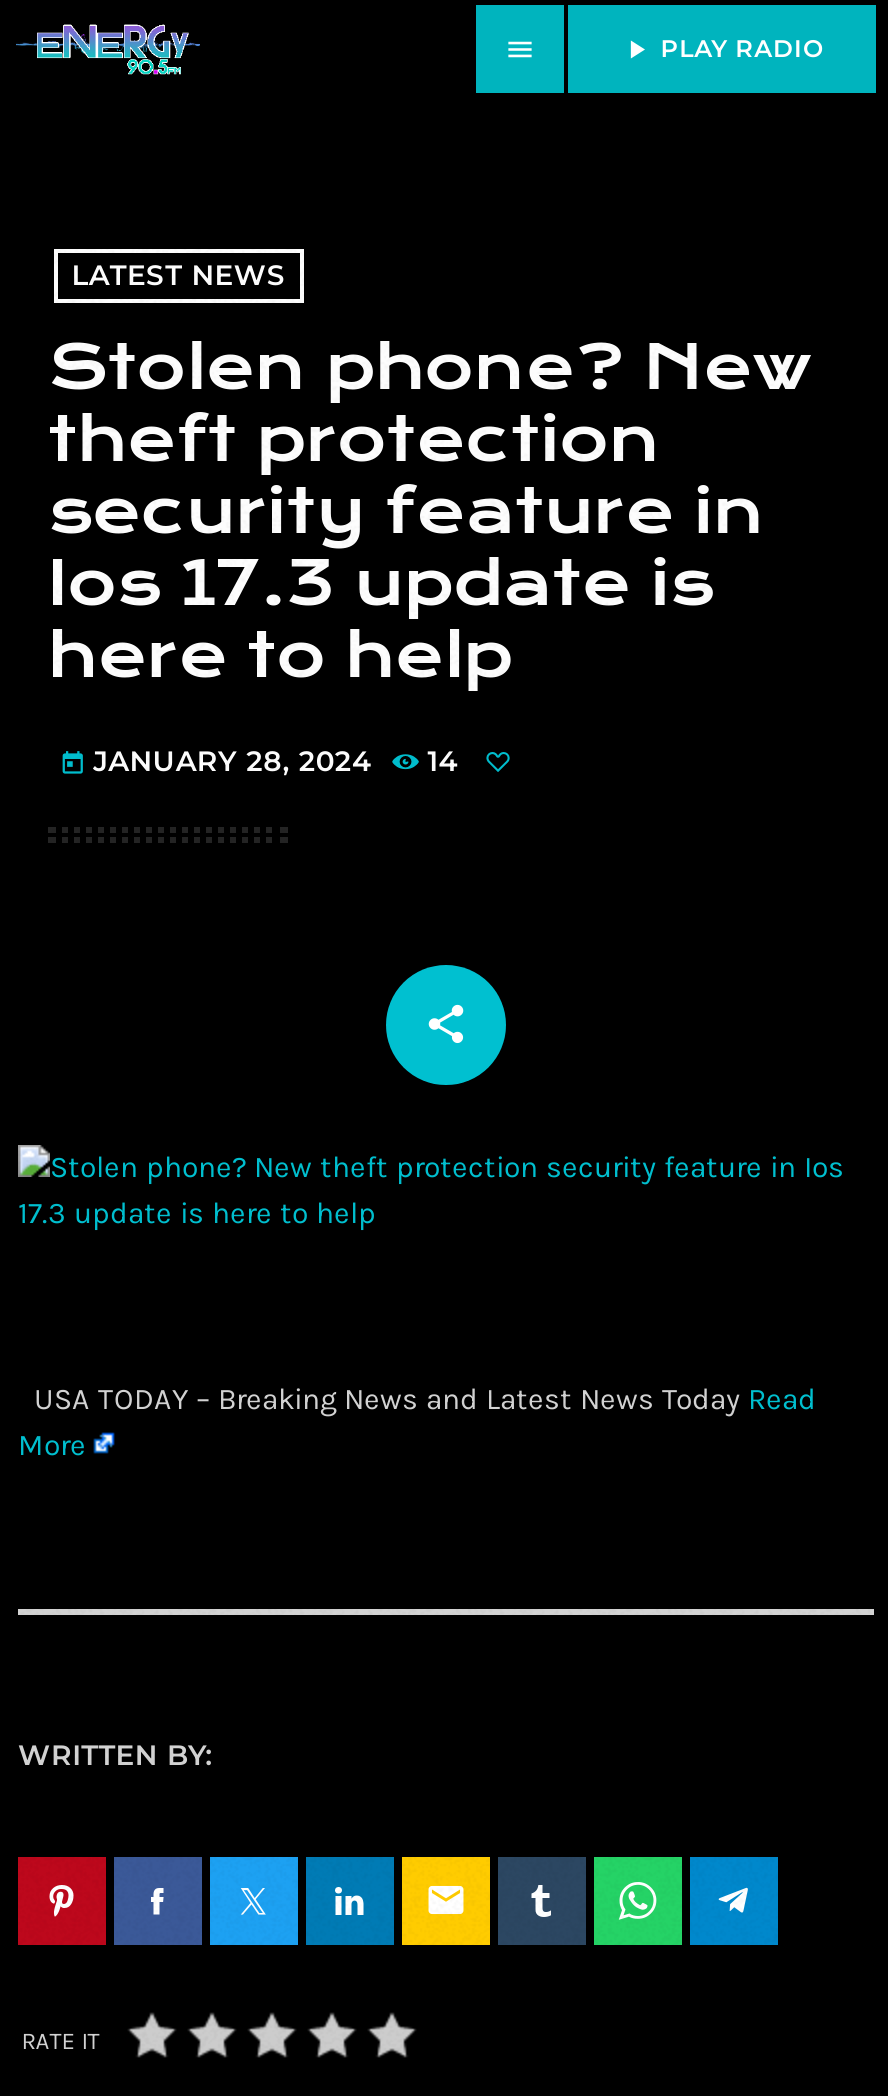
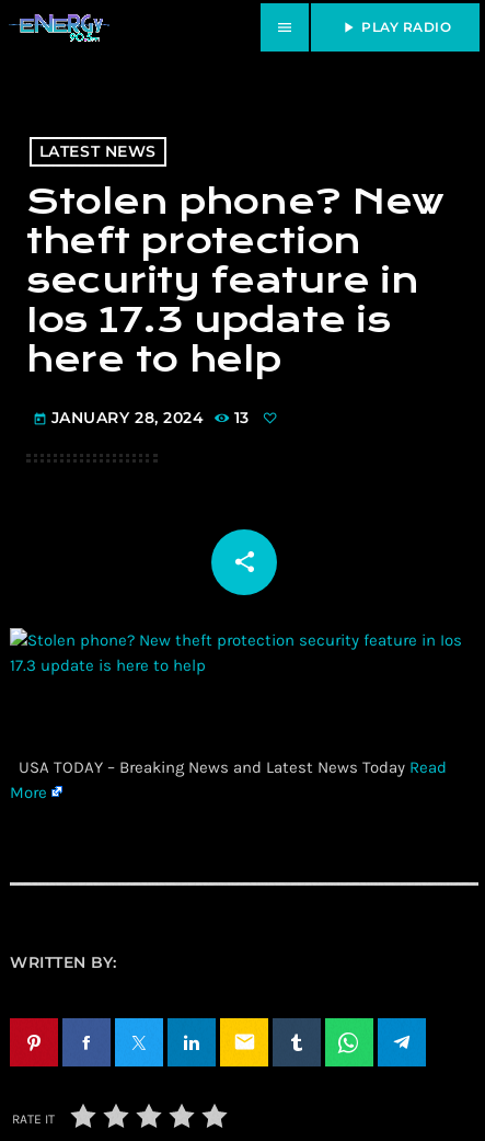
[427,743,469,779] 14 -> [234,408,254,427] 13

